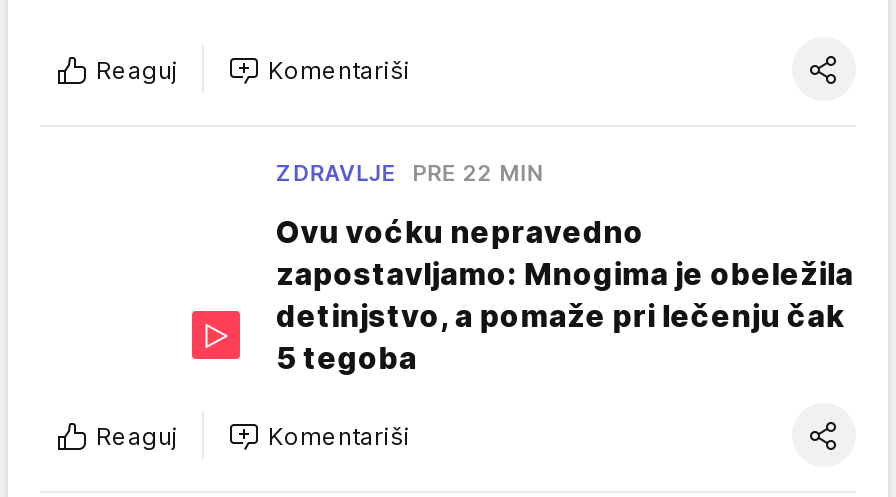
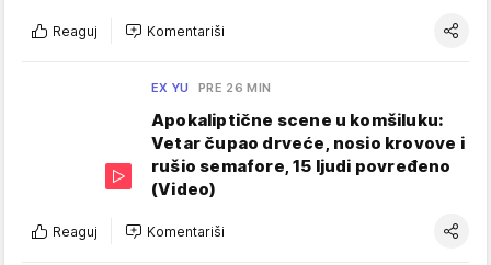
[276,159,543,187] ZDRAVLJE PRE 22 MIN -> [151,80,271,95] EX YU PRE 26 MIN
[276,213,854,377] Ovu voćku nepravedno | zapostavljamo: Mnogima je obeležila | detinjstvo, a pomaže pri lečenju čak | 5 tegoba -> [151,110,464,199] Apokaliptične scene u komšiluku: | Vetar čupao drveće, nosio krovove i | rušio semafore, 15 ljudi povređeno | (Video)

